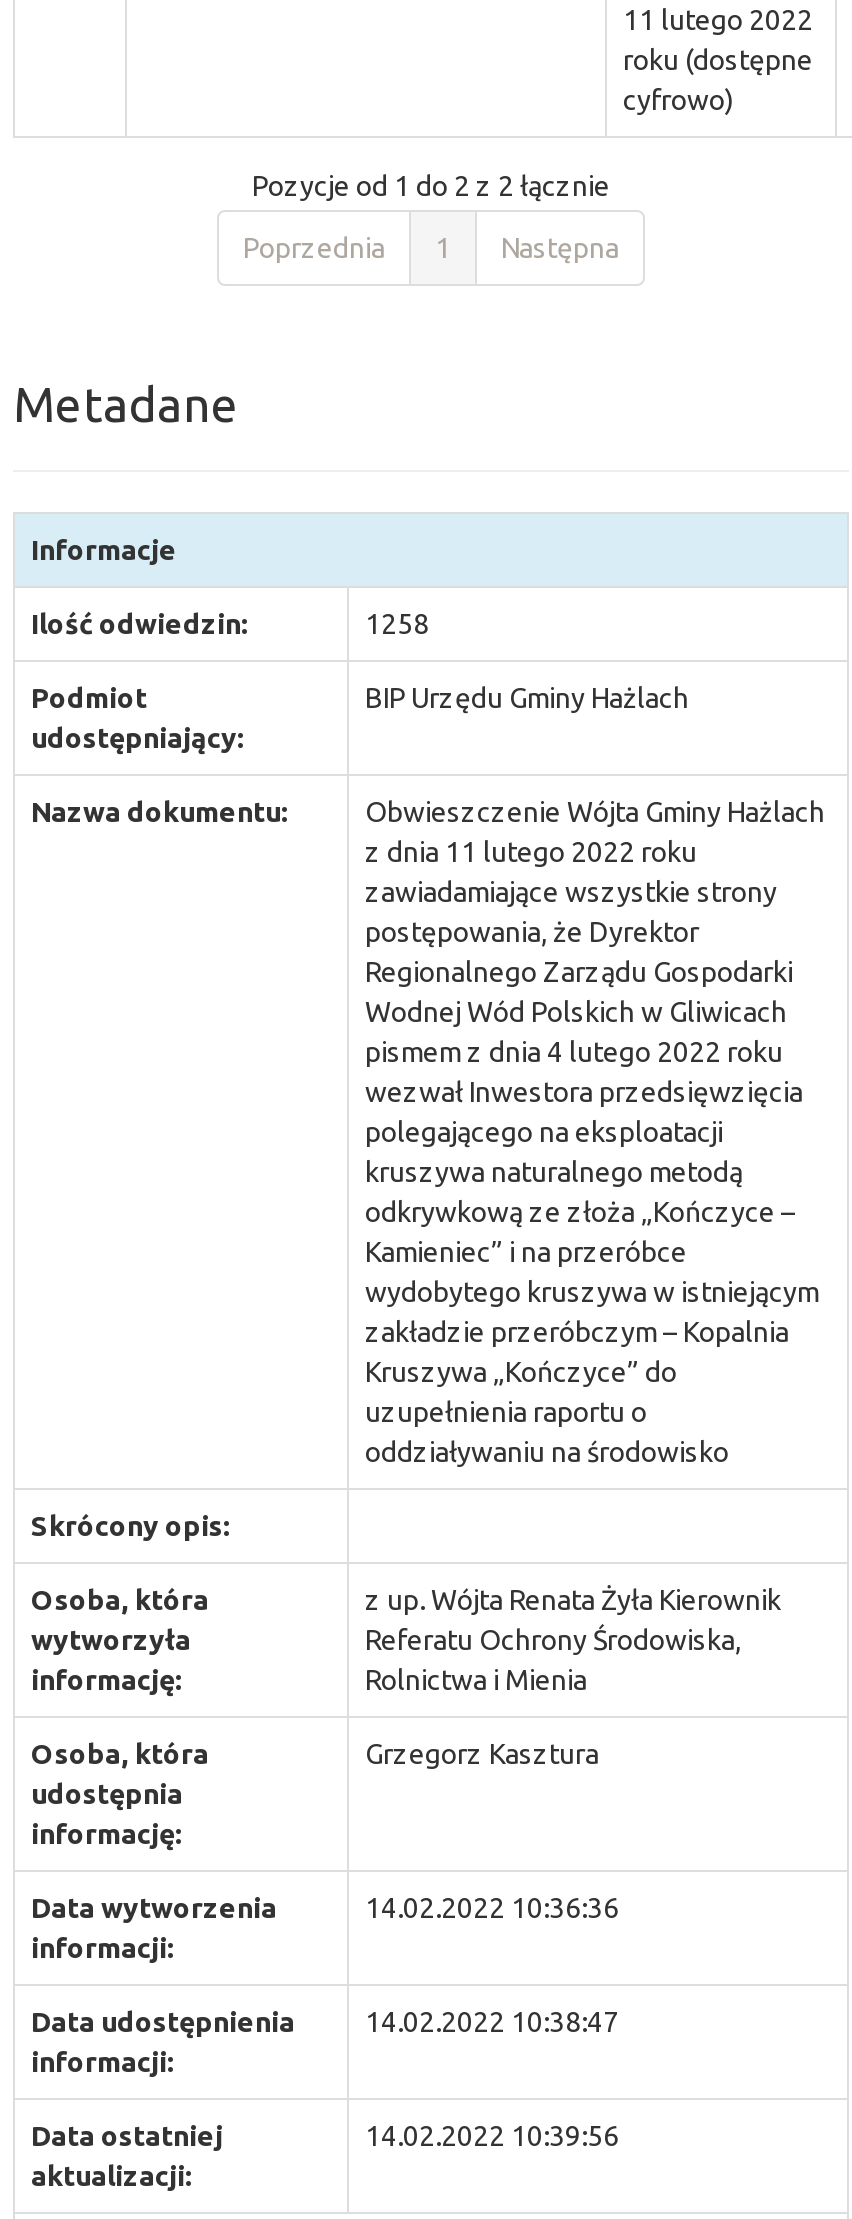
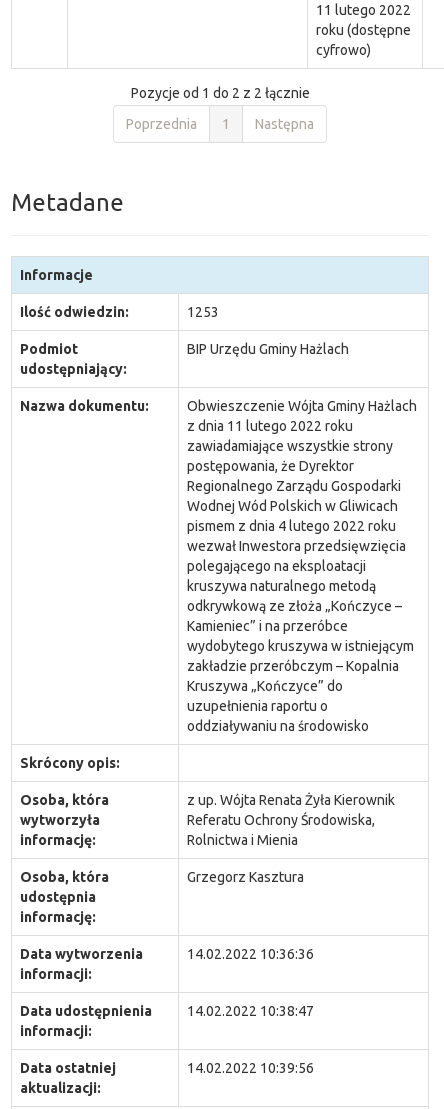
[365,608,429,640] 1258 -> [187,304,219,320] 1253

